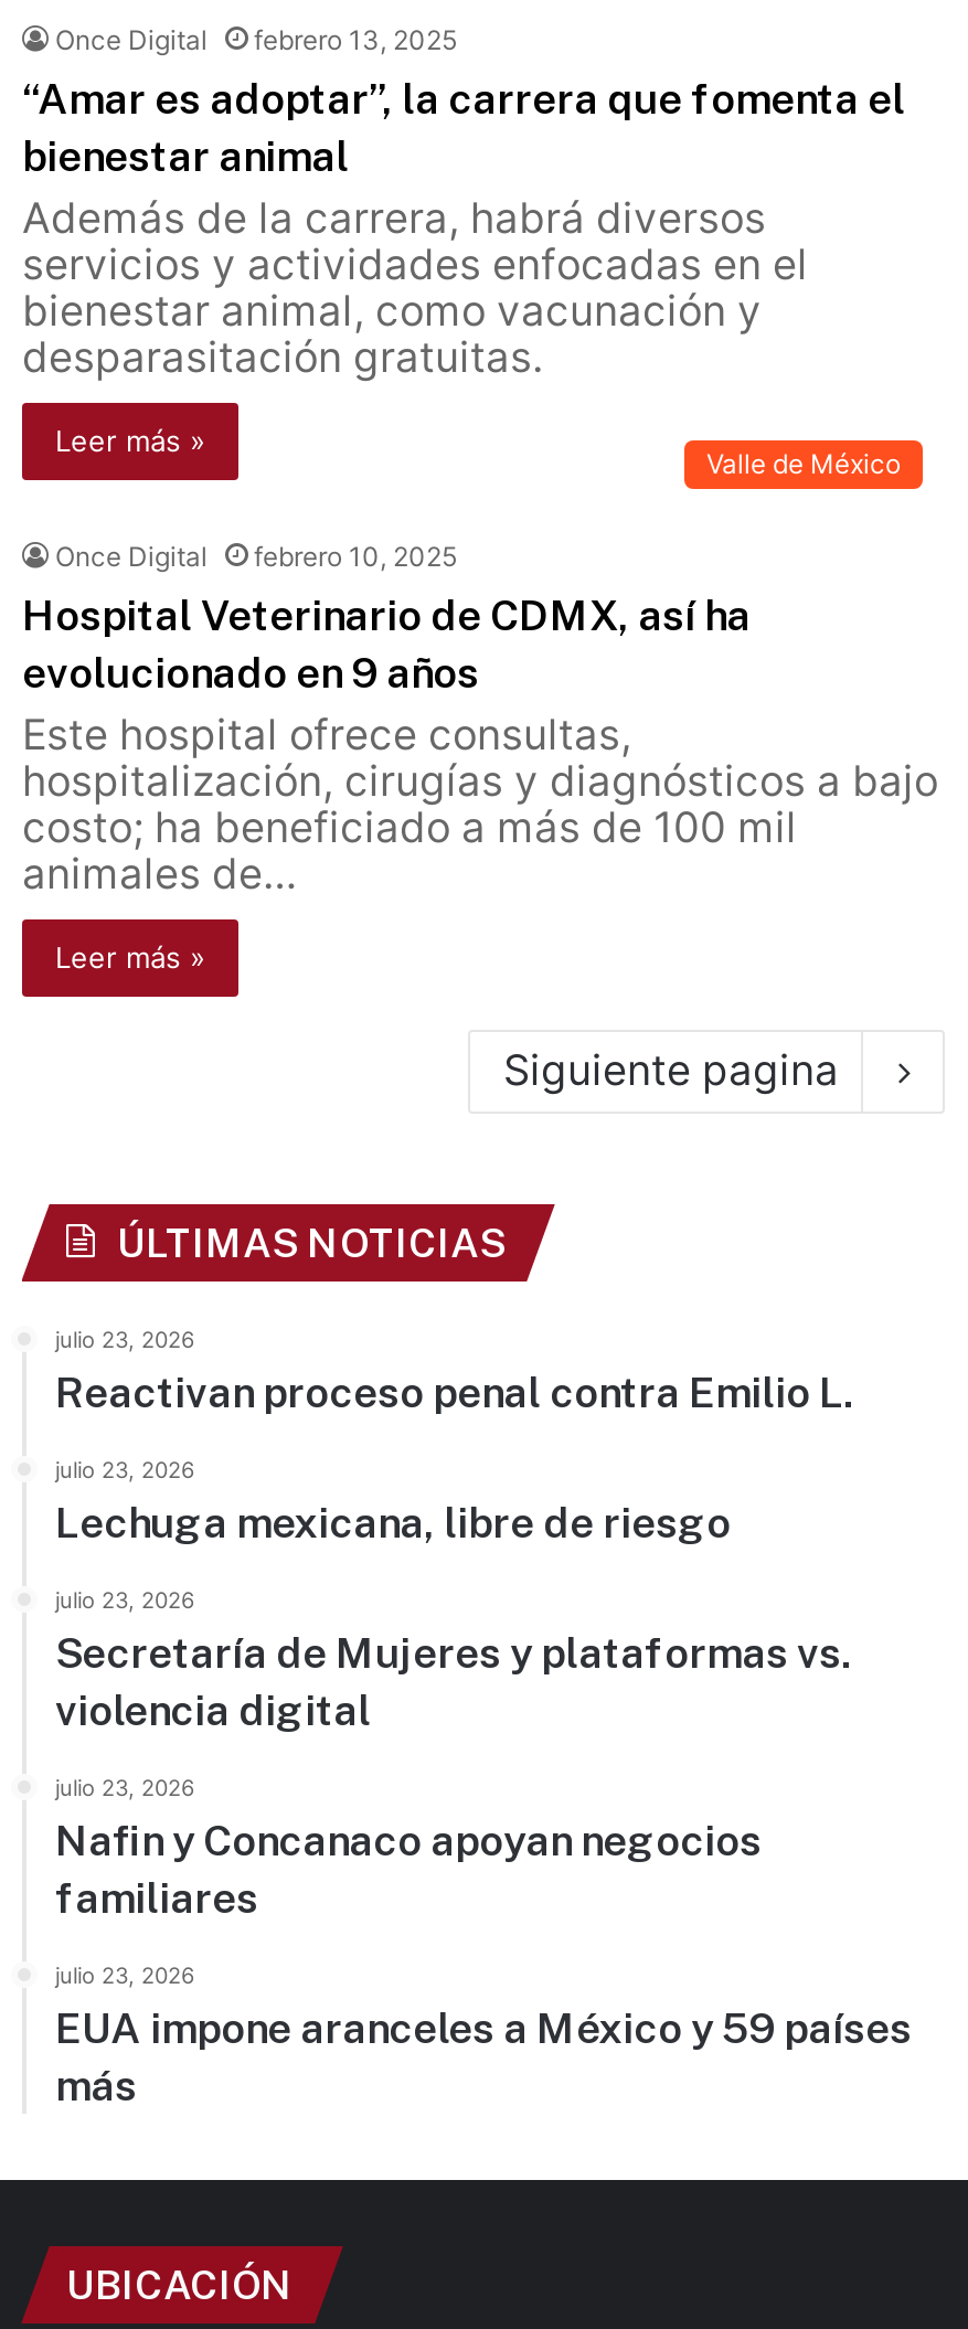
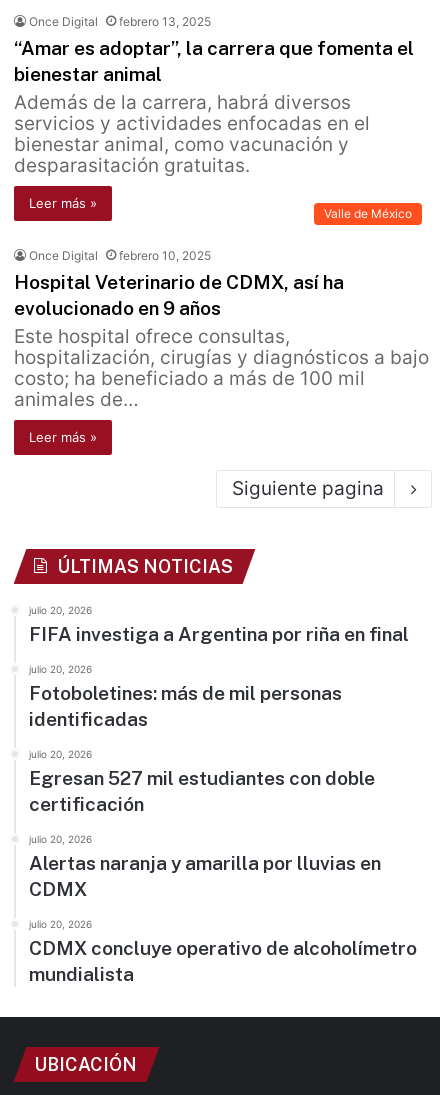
[55,1326,852,1417] julio 23, 2026 | Reactivan proceso penal contra Emilio L. -> [29,604,409,645] julio 20, 2026 | FIFA investiga a Argentina por riña en final
[55,1457,731,1547] julio 23, 2026 | Lechuga mexicana, libre de riesgo -> [29,663,342,730] julio 20, 2026 | Fotoboletines: más de mil personas | identificadas
[55,1587,850,1735] julio 23, 2026 | Secretaría de Mujeres y plataformas vs. | violencia digital -> [29,748,375,815] julio 20, 2026 | Egresan 527 mil estudiantes con doble | certificación
[55,1774,762,1922] julio 23, 2026 | Nafin y Concanaco apoyan negocios | familiares -> [29,833,381,900] julio 20, 2026 | Alertas naranja y amarilla por lluvias en | CDMX
[55,1962,912,2110] julio 23, 2026 | EUA impone aranceles a México y 59 países | más -> [29,918,417,985] julio 20, 2026 | CDMX concluye operativo de alcoholímetro | mundialista

